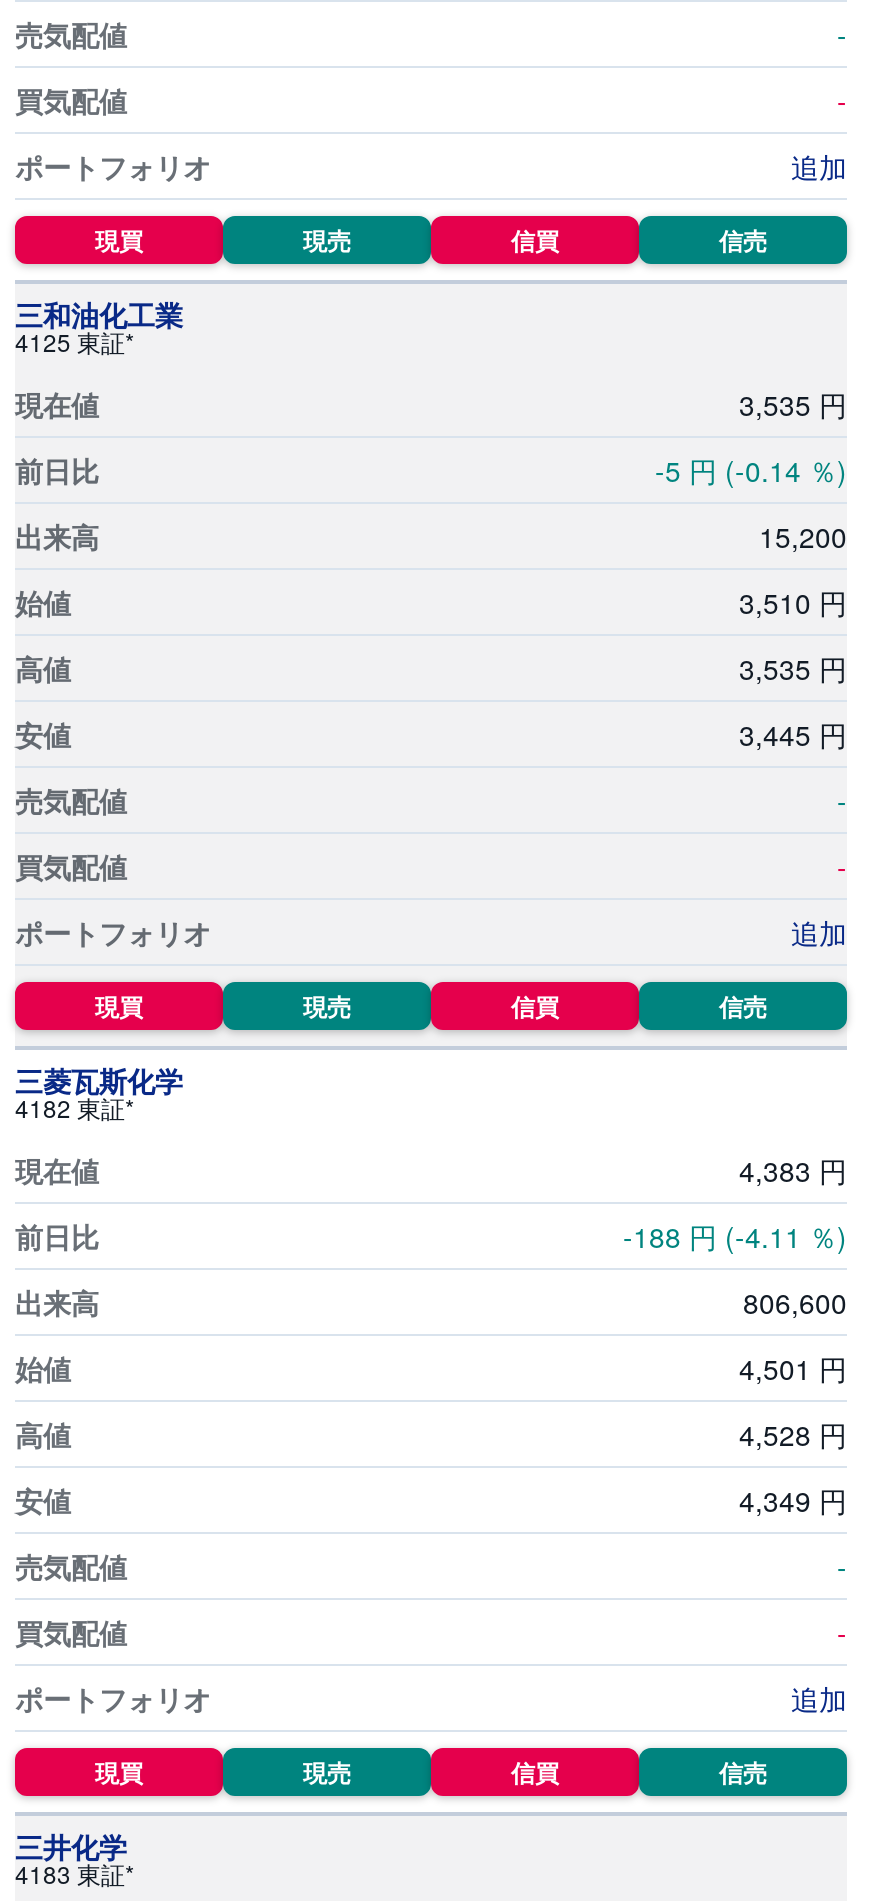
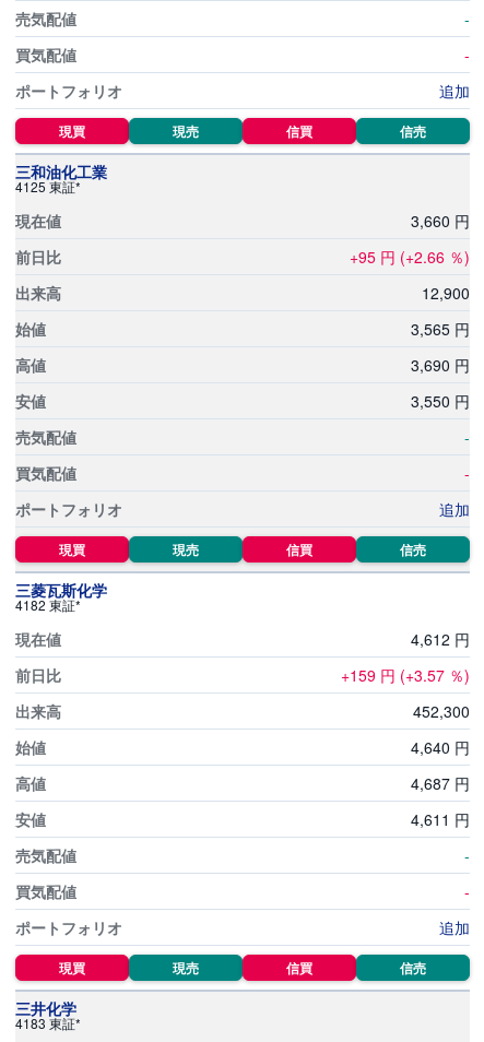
[739,384,847,424] 3,535 円 -> [411,210,470,232] 3,660 円
[655,450,847,490] -5 円 (-0.14 ％) -> [350,246,470,268] +95 円 (+2.66 ％)
[759,516,847,556] 15,200 -> [422,282,470,304] 12,900
[739,582,847,622] 3,510 円 -> [411,318,470,340] 3,565 円
[739,648,847,688] 3,535 円 -> [411,354,470,376] 3,690 円
[739,714,847,754] 3,445 円 -> [411,390,470,412] 3,550 円
[739,1150,847,1190] 4,383 円 -> [411,628,470,650] 4,612 円
[623,1216,847,1256] -188 円 (-4.11 ％) -> [341,664,470,686] +159 円 (+3.57 ％)
[743,1282,847,1322] 806,600 -> [413,700,470,722] 452,300
[739,1348,847,1388] 4,501 円 -> [411,736,470,758] 4,640 円
[739,1414,847,1454] 4,528 円 -> [411,772,470,794] 4,687 円
[739,1480,847,1520] 4,349 円 -> [411,808,470,830] 4,611 円

